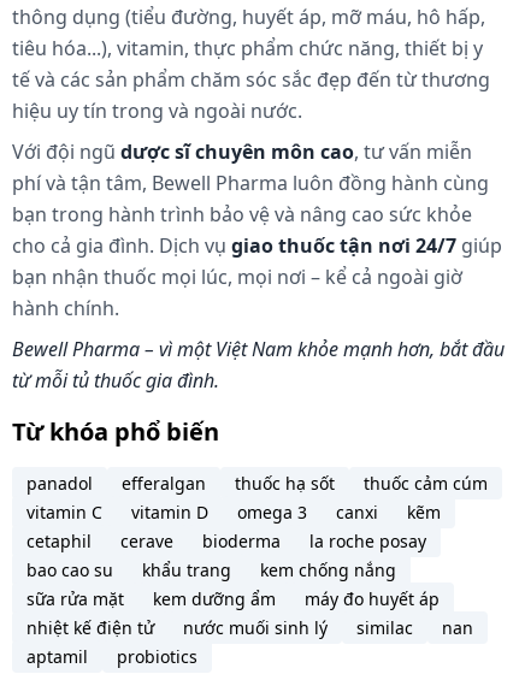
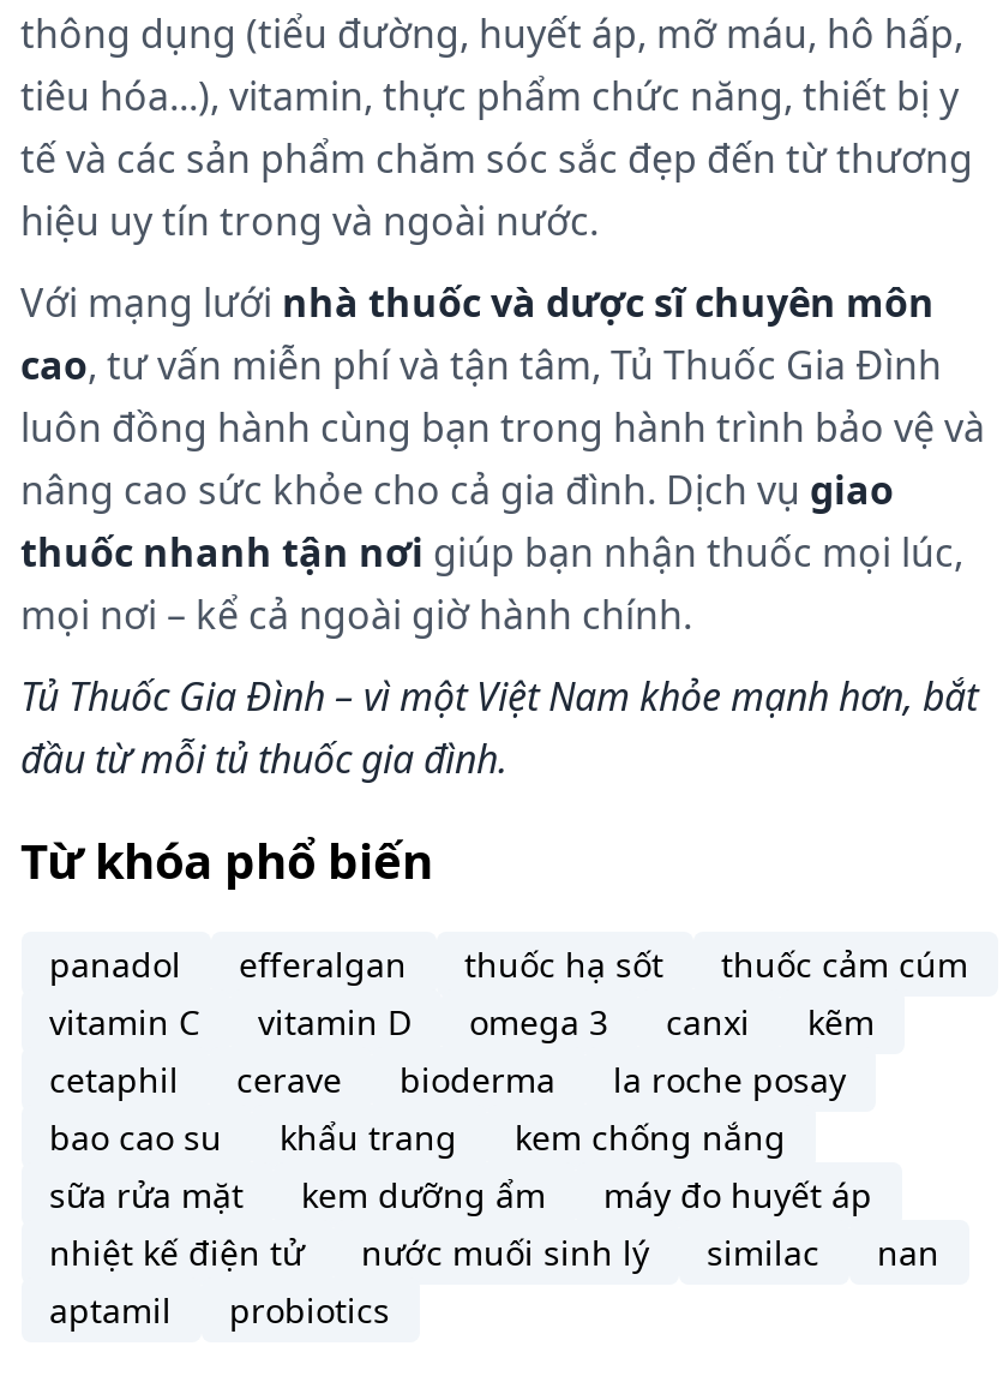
[11,139,502,322] Với đội ngũ dược sĩ chuyên môn cao, tư vấn miễn | phí và tận tâm, Bewell Pharma luôn đồng hành cùng | bạn trong hành trình bảo vệ và nâng cao sức khỏe | cho cả gia đình. Dịch vụ giao thuốc tận nơi 24/7 giúp | bạn nhận thuốc mọi lúc, mọi nơi – kể cả ngoài giờ | hành chính. -> [20,277,985,642] Với mạng lưới nhà thuốc và dược sĩ chuyên môn | cao, tư vấn miễn phí và tận tâm, Tủ Thuốc Gia Đình | luôn đồng hành cùng bạn trong hành trình bảo vệ và | nâng cao sức khỏe cho cả gia đình. Dịch vụ giao | thuốc nhanh tận nơi giúp bạn nhận thuốc mọi lúc, | mọi nơi – kể cả ngoài giờ hành chính.
[11,336,504,394] Bewell Pharma – vì một Việt Nam khỏe mạnh hơn, bắt đầu | từ mỗi tủ thuốc gia đình. -> [20,670,978,786] Tủ Thuốc Gia Đình – vì một Việt Nam khỏe mạnh hơn, bắt | đầu từ mỗi tủ thuốc gia đình.

